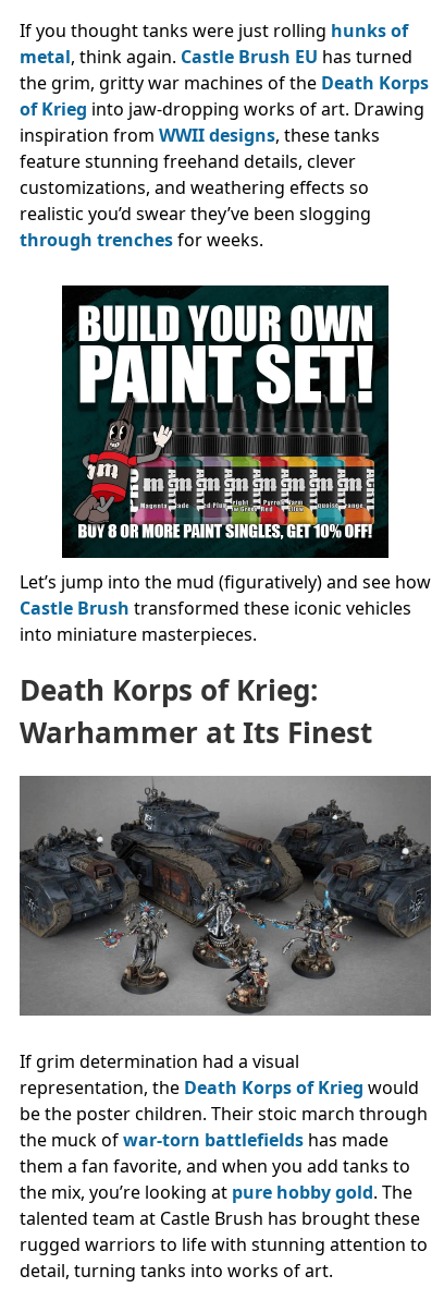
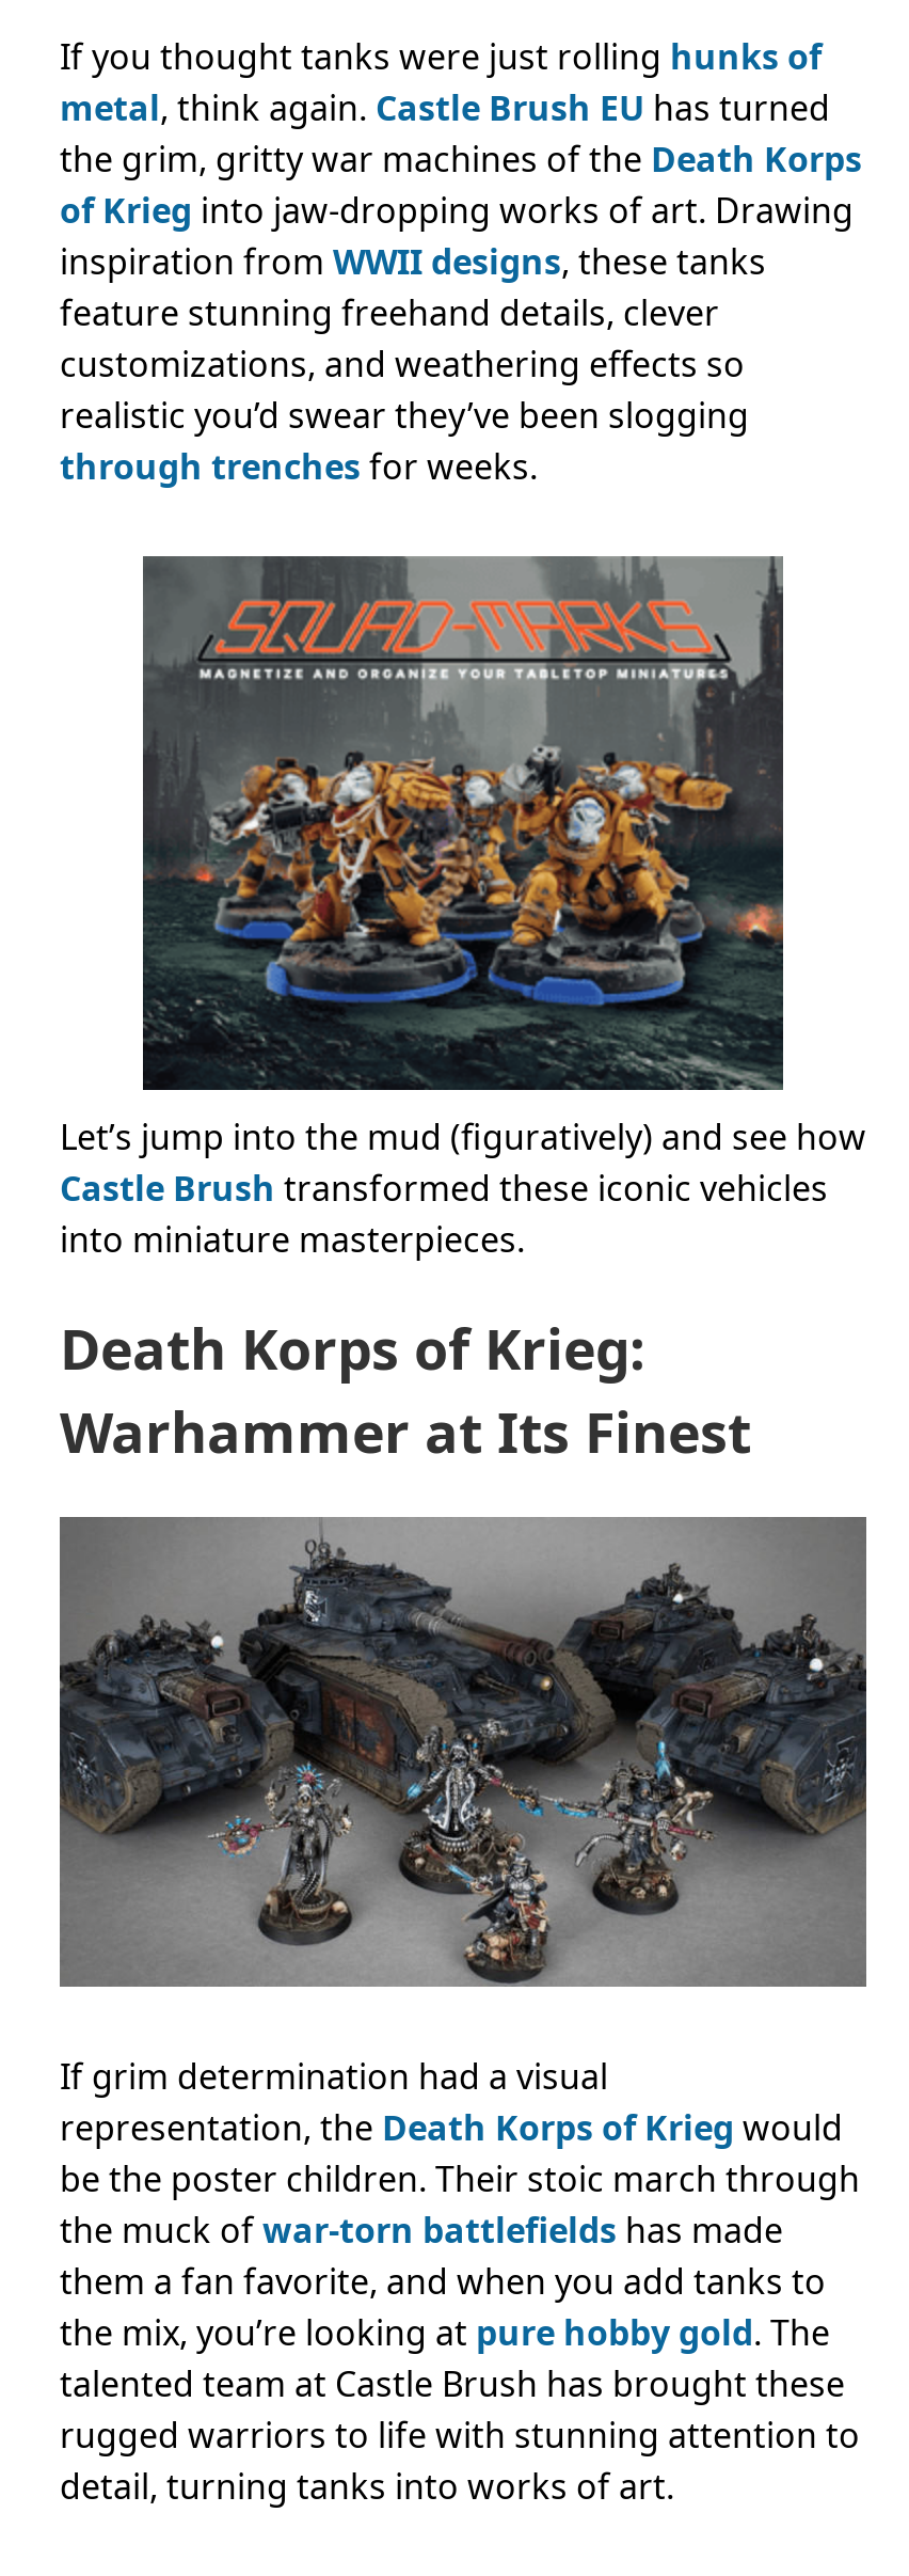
[62,284,390,559] [image] -> [141,554,785,1092] [image]

